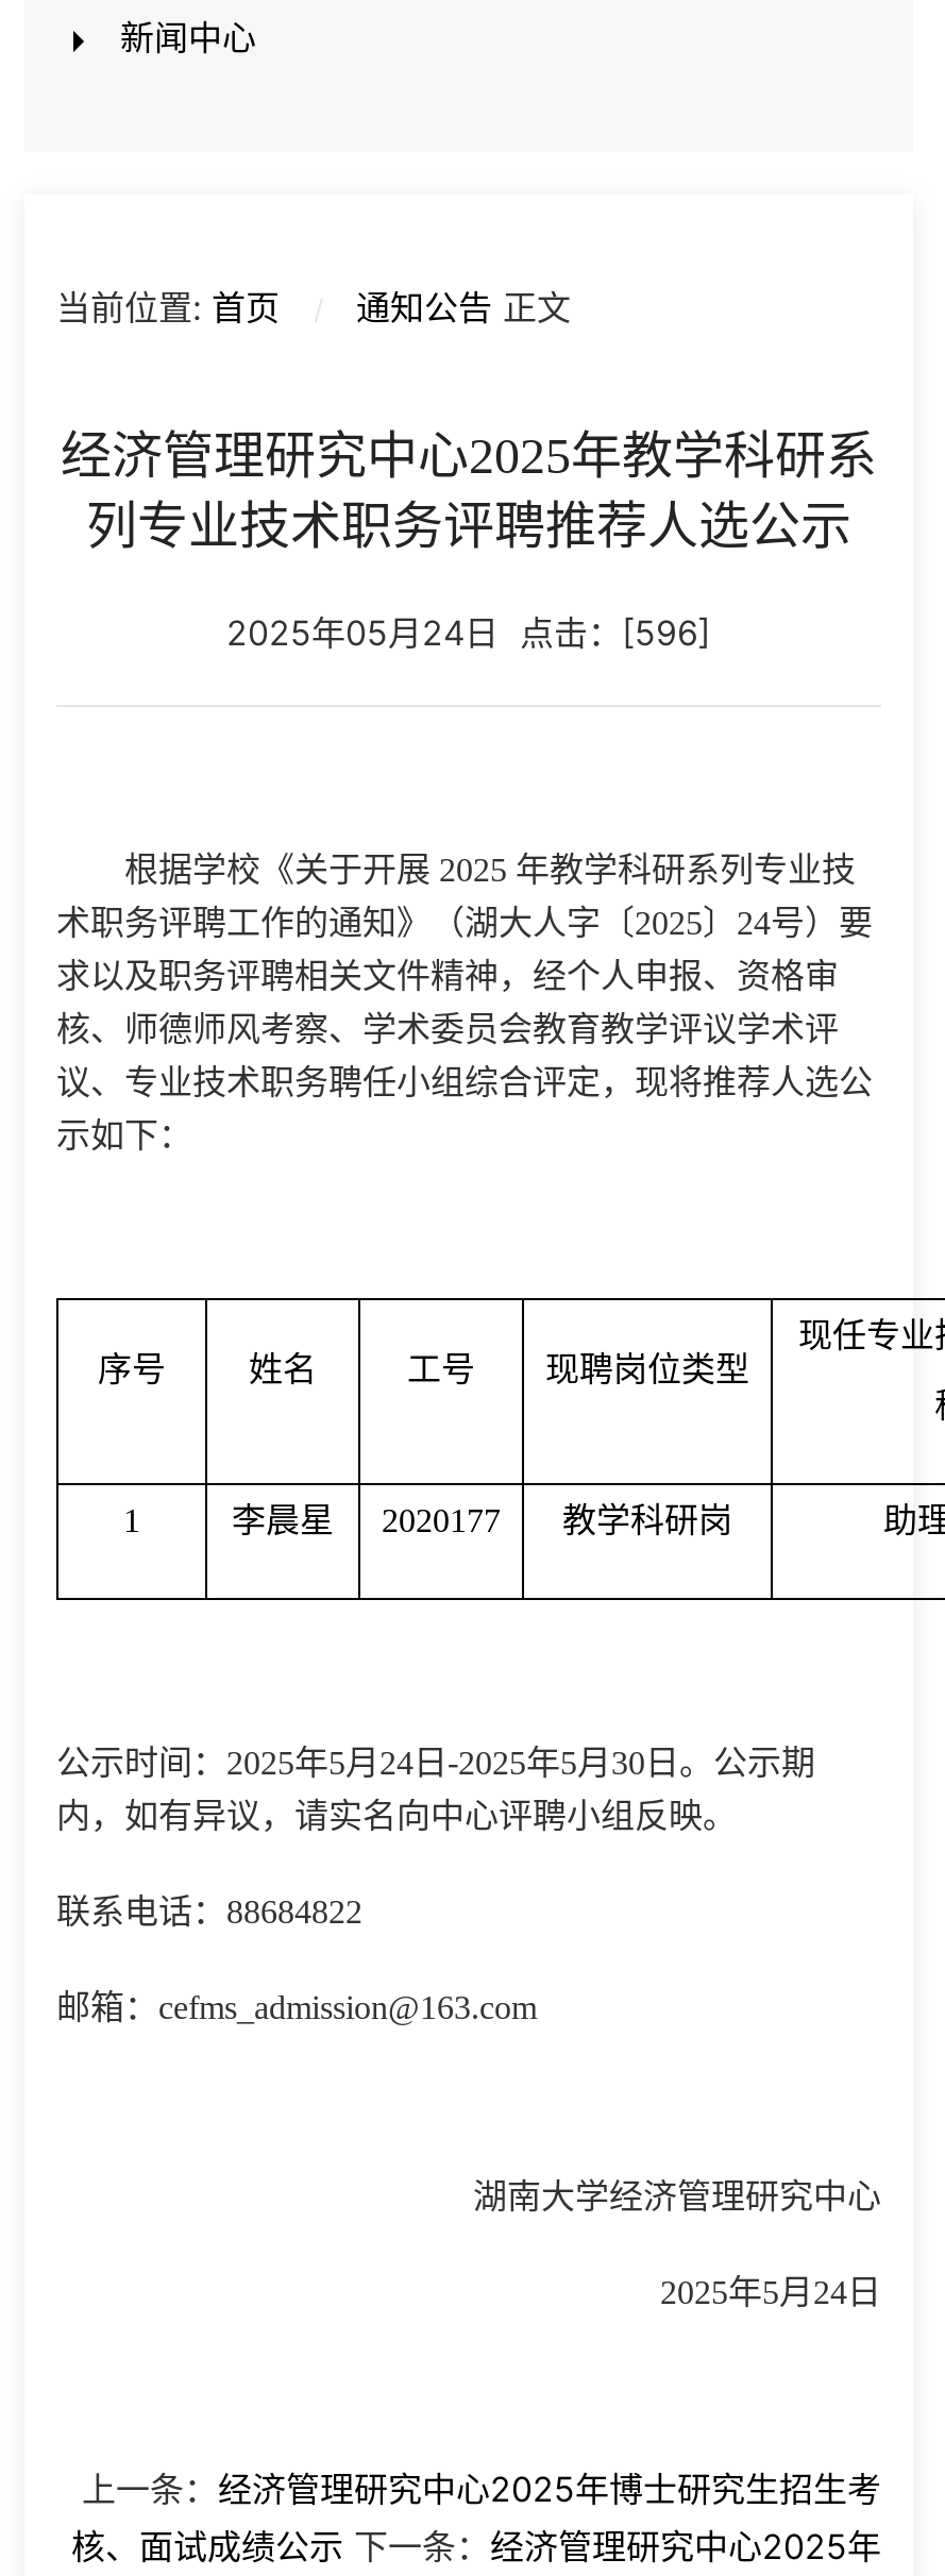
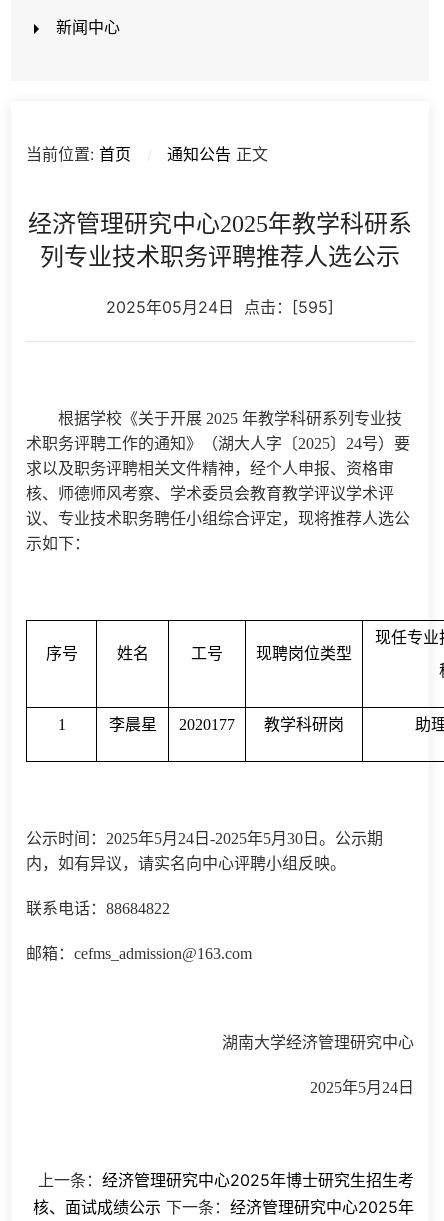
[226,611,711,654] 2025年05月24日 点击：[596] -> [106,297,334,317] 2025年05月24日 点击：[595]

